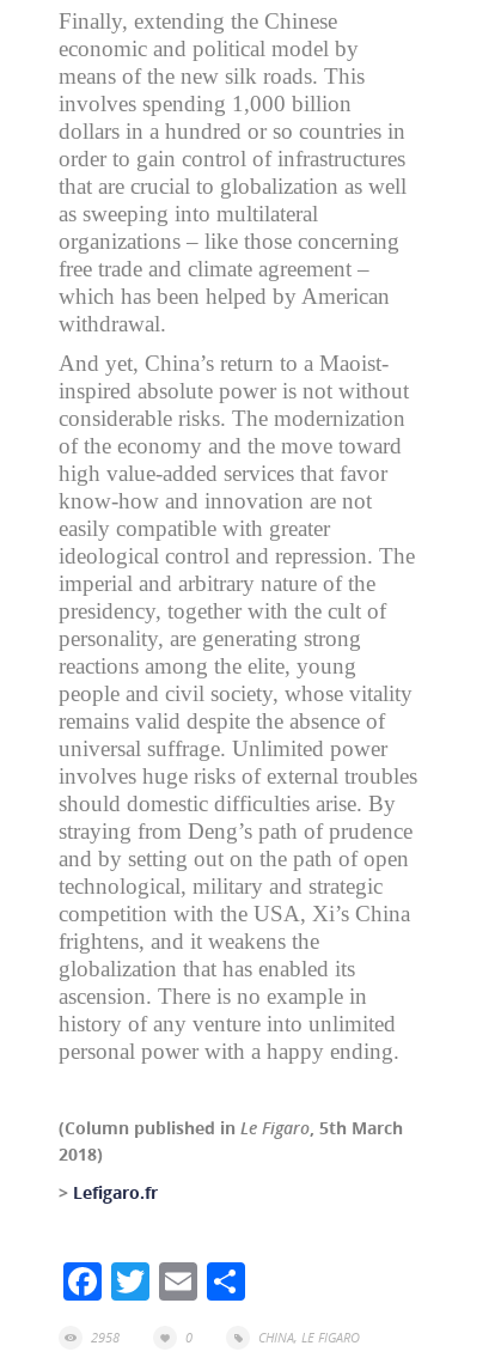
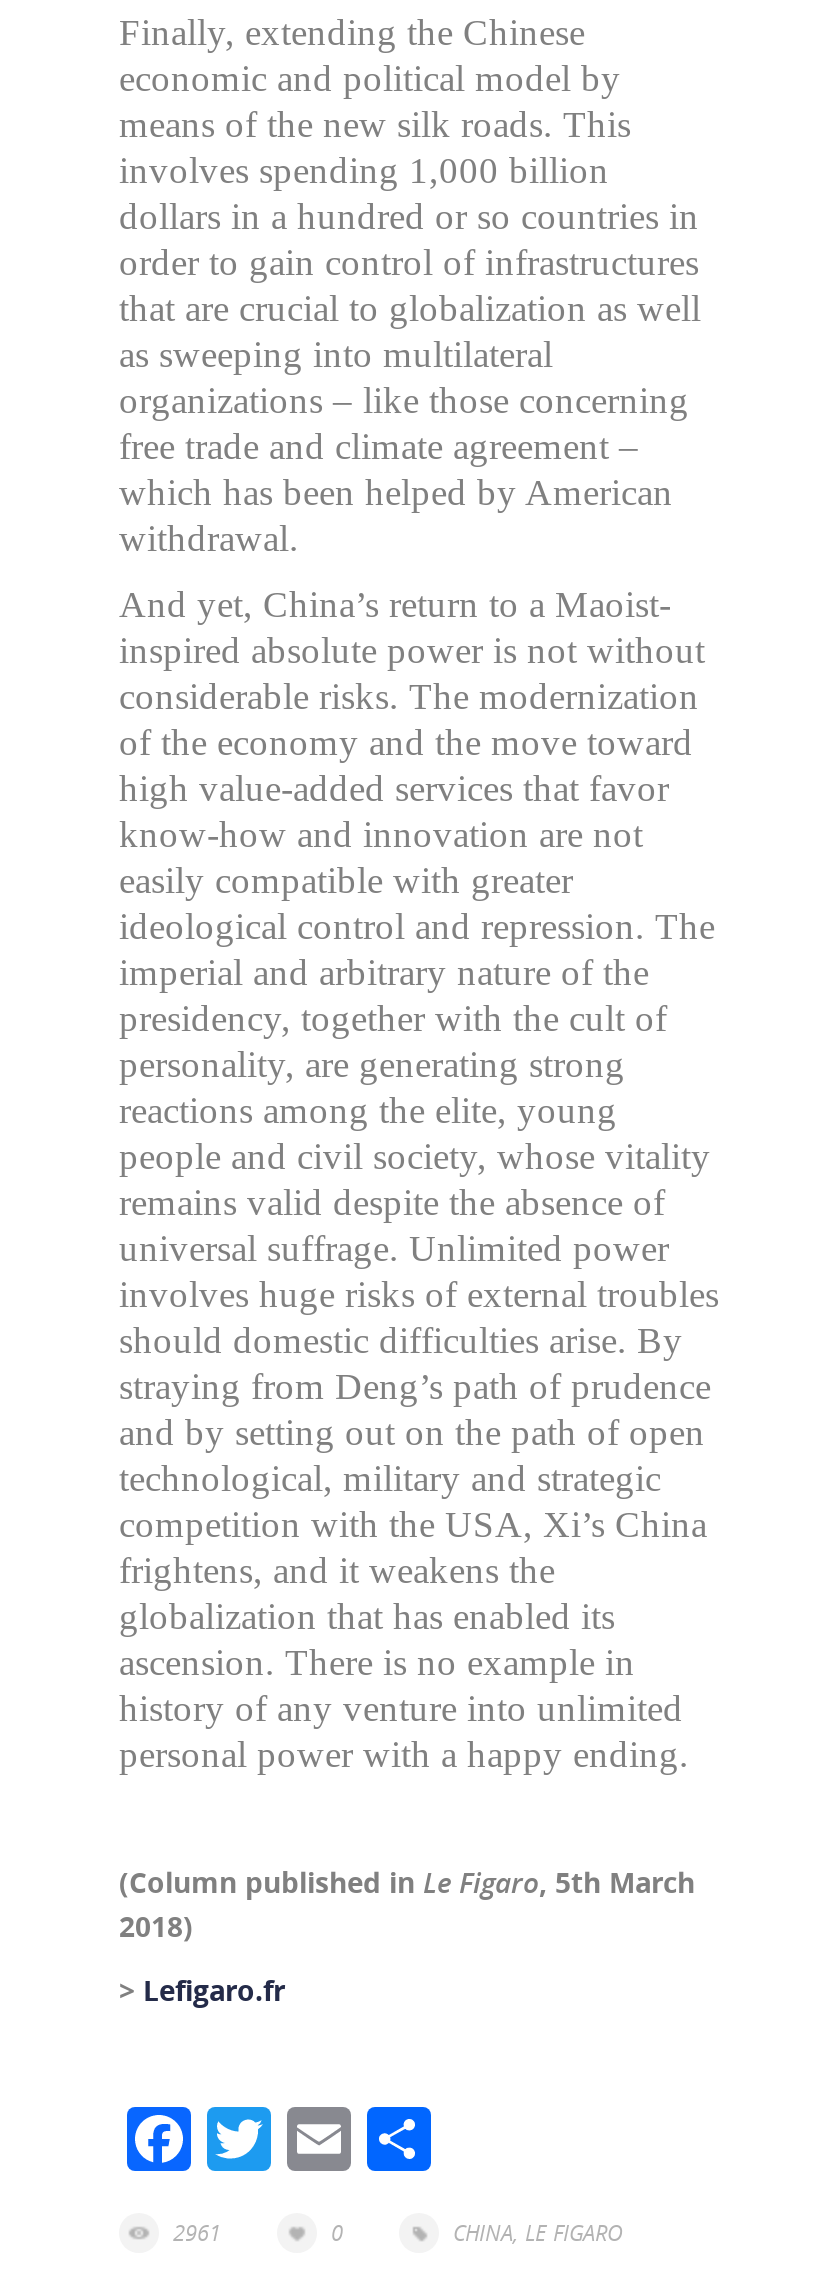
[91,1328,120,1346] 2958 -> [173,2217,221,2247] 2961

